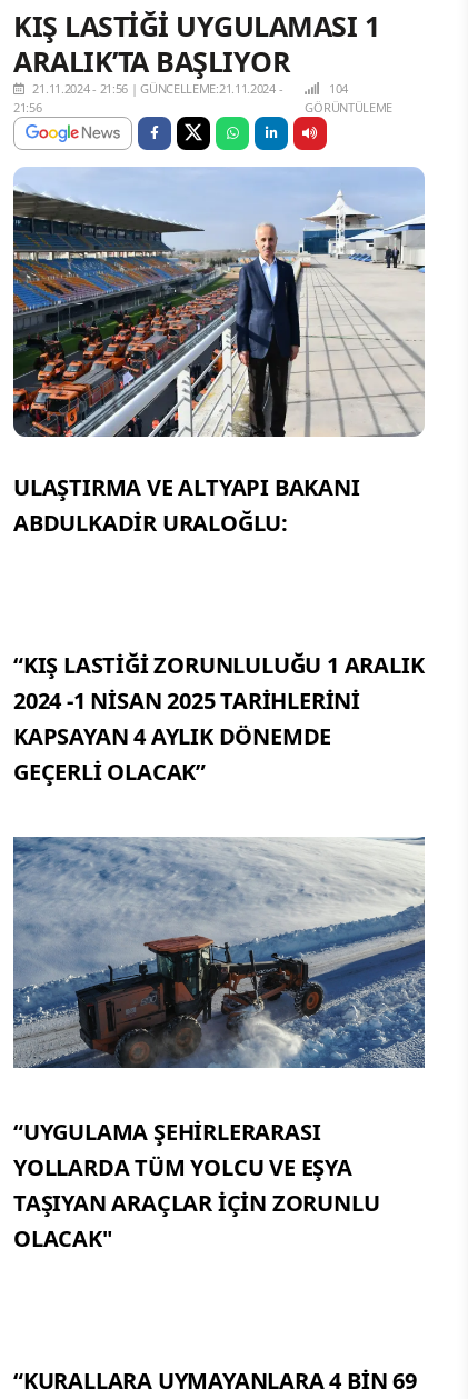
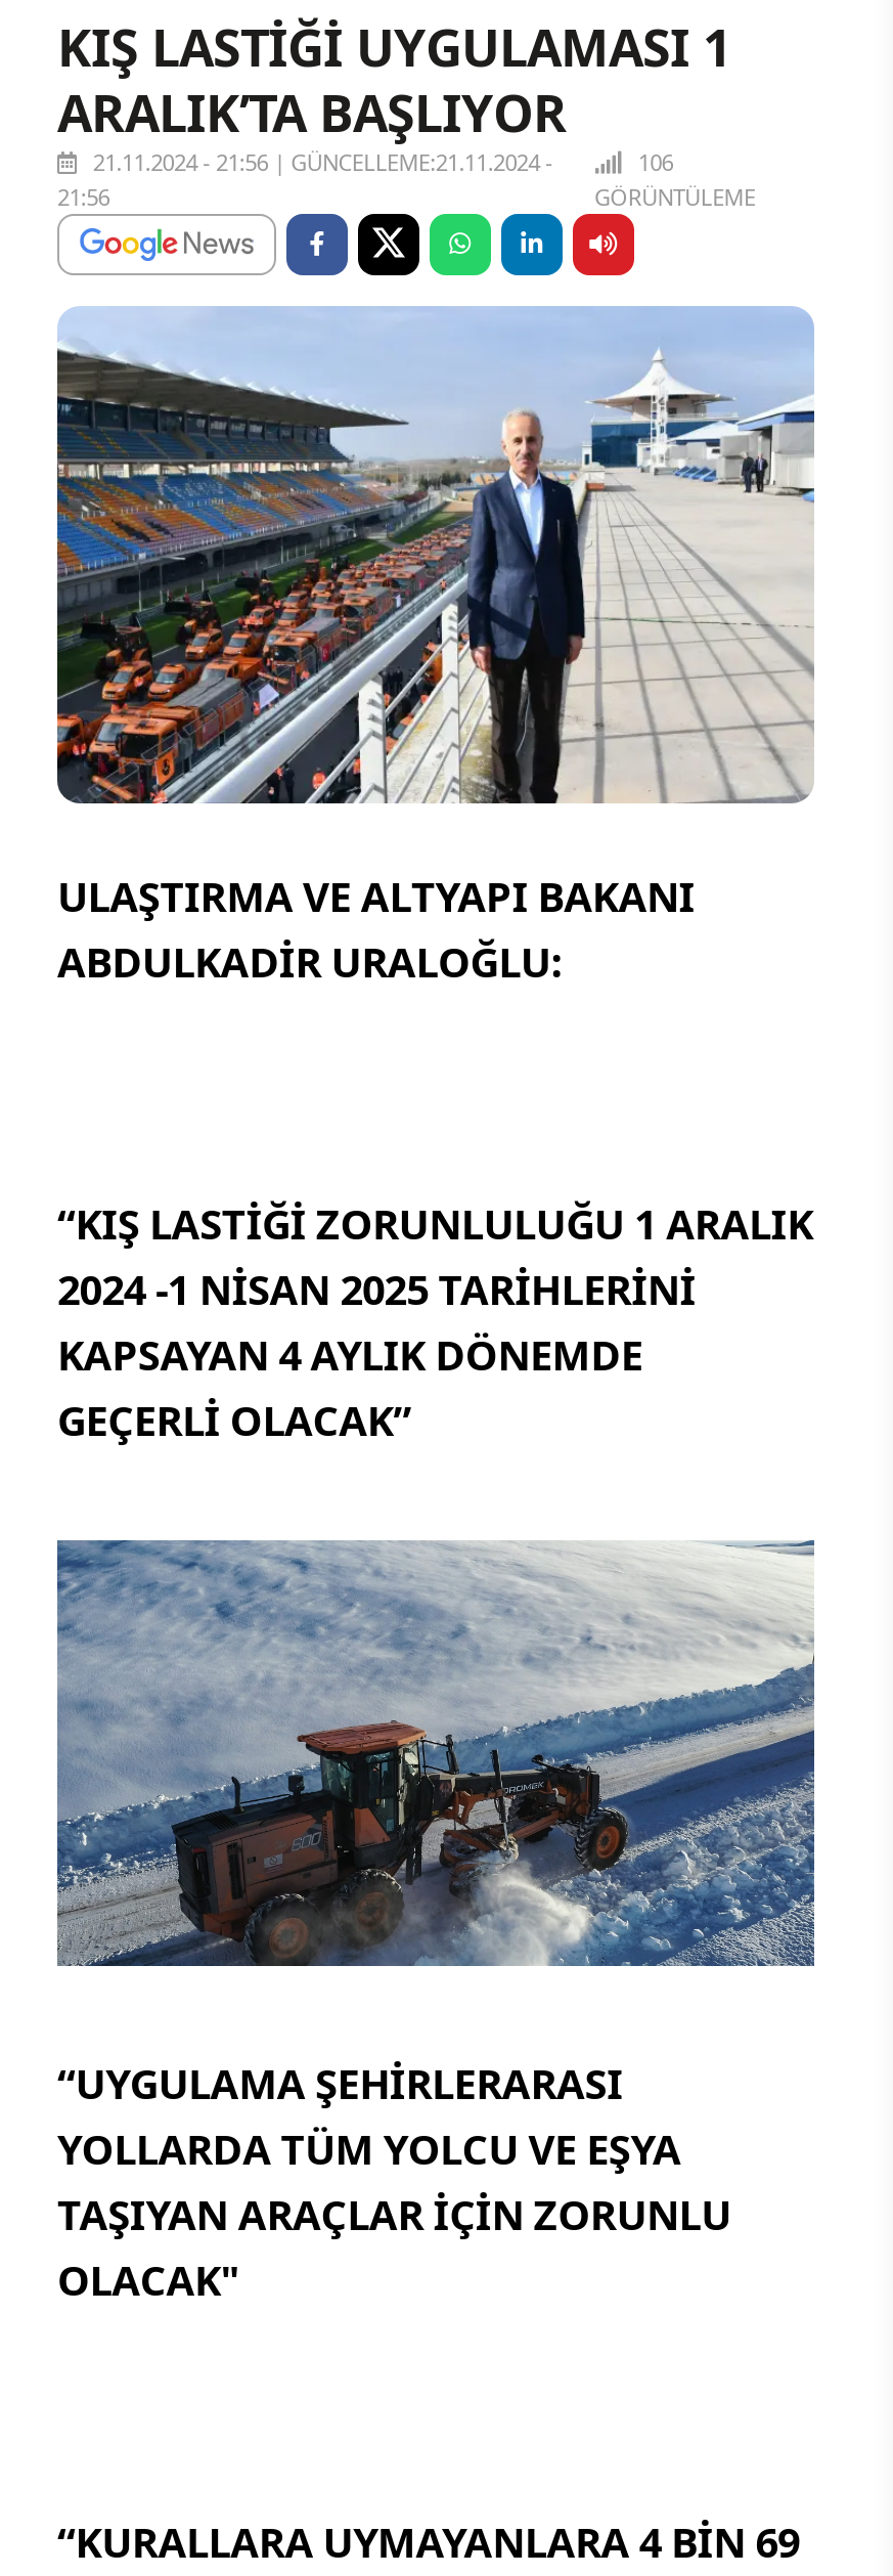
[326,80,348,96] 104 -> [633,146,673,177] 106

